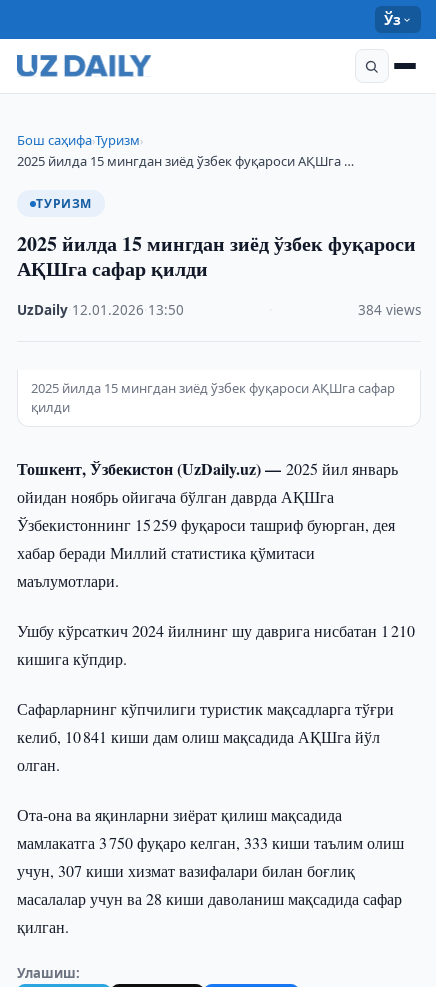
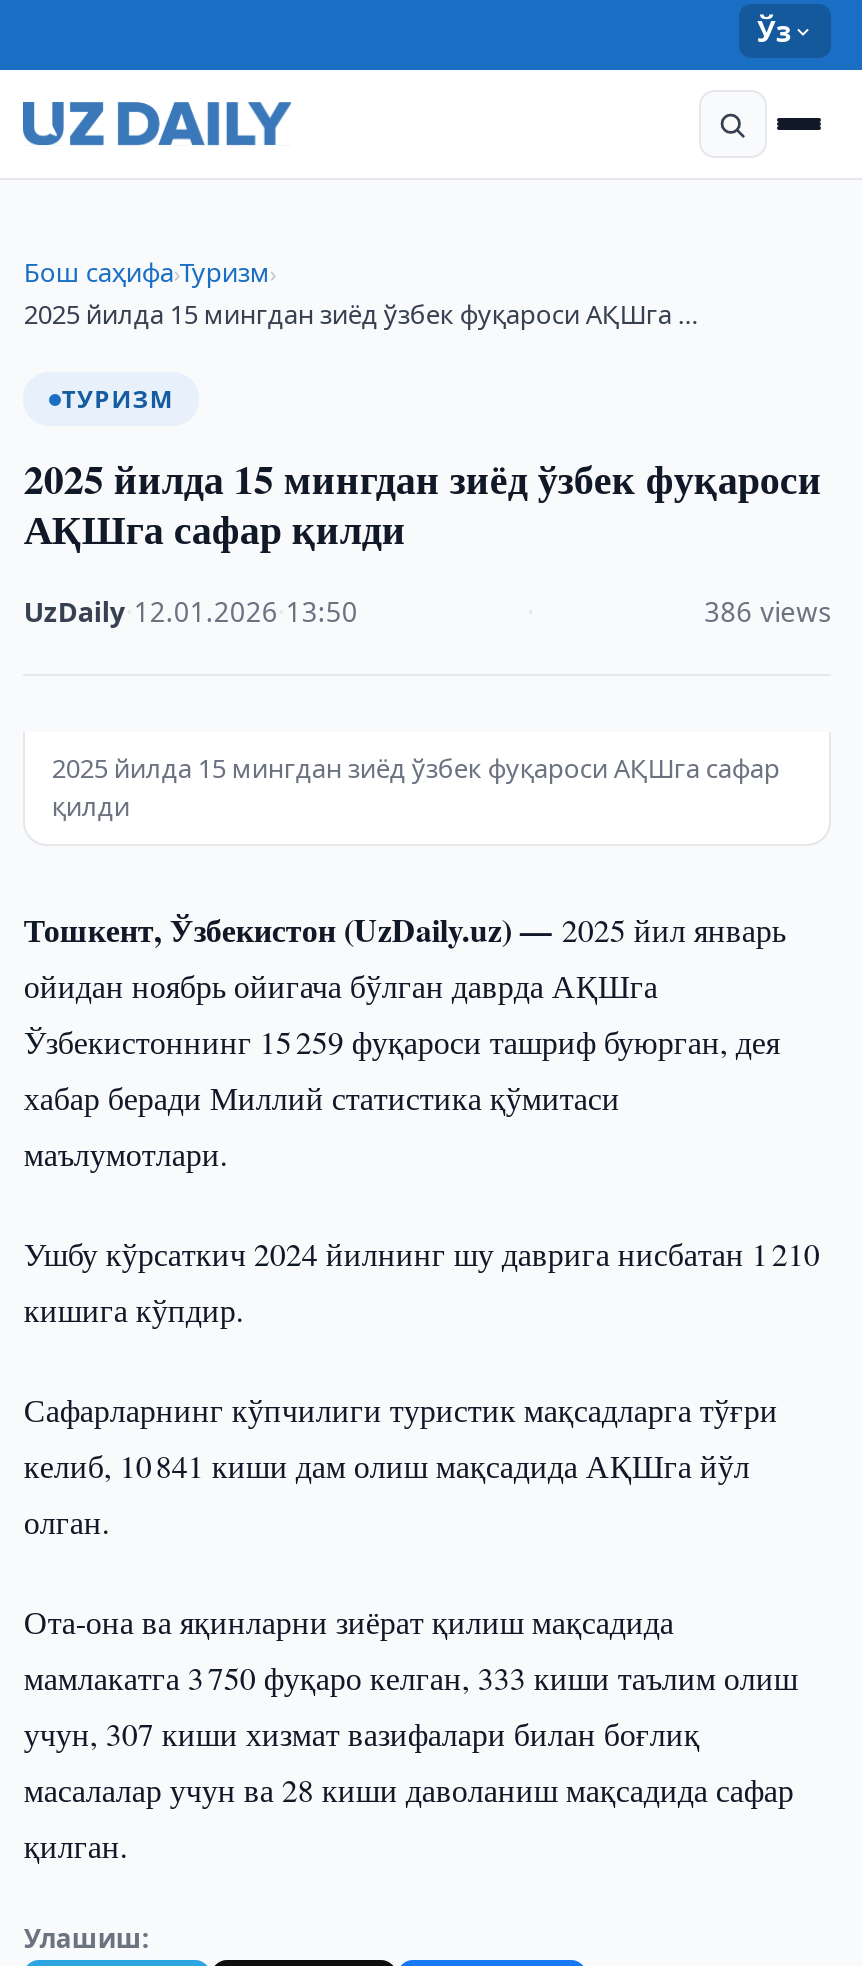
[358,301,421,319] 384 views -> [704,594,830,630] 386 views

